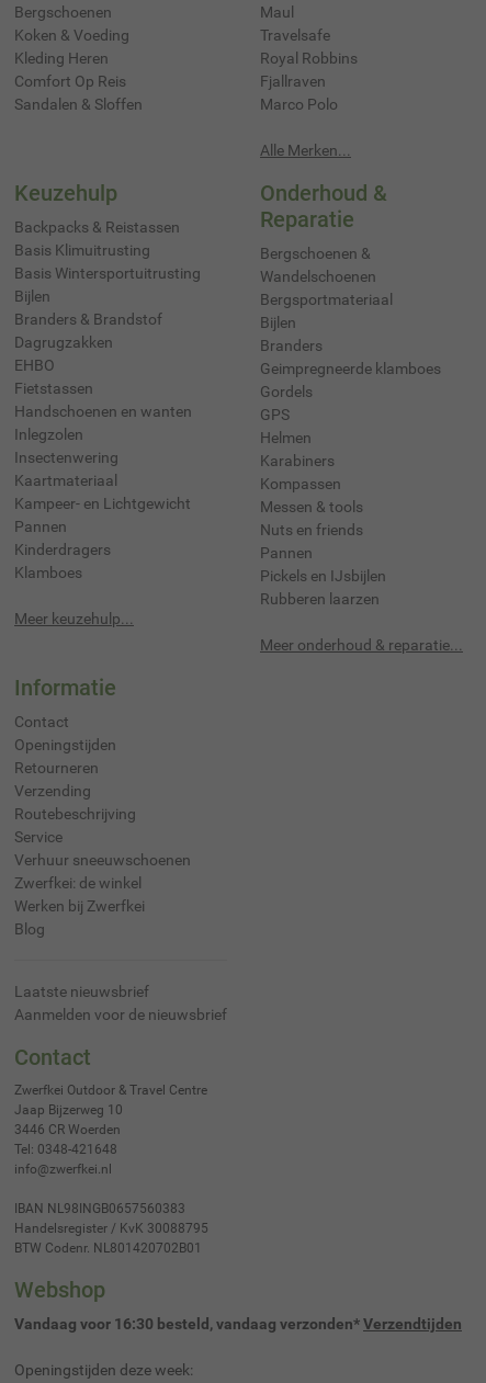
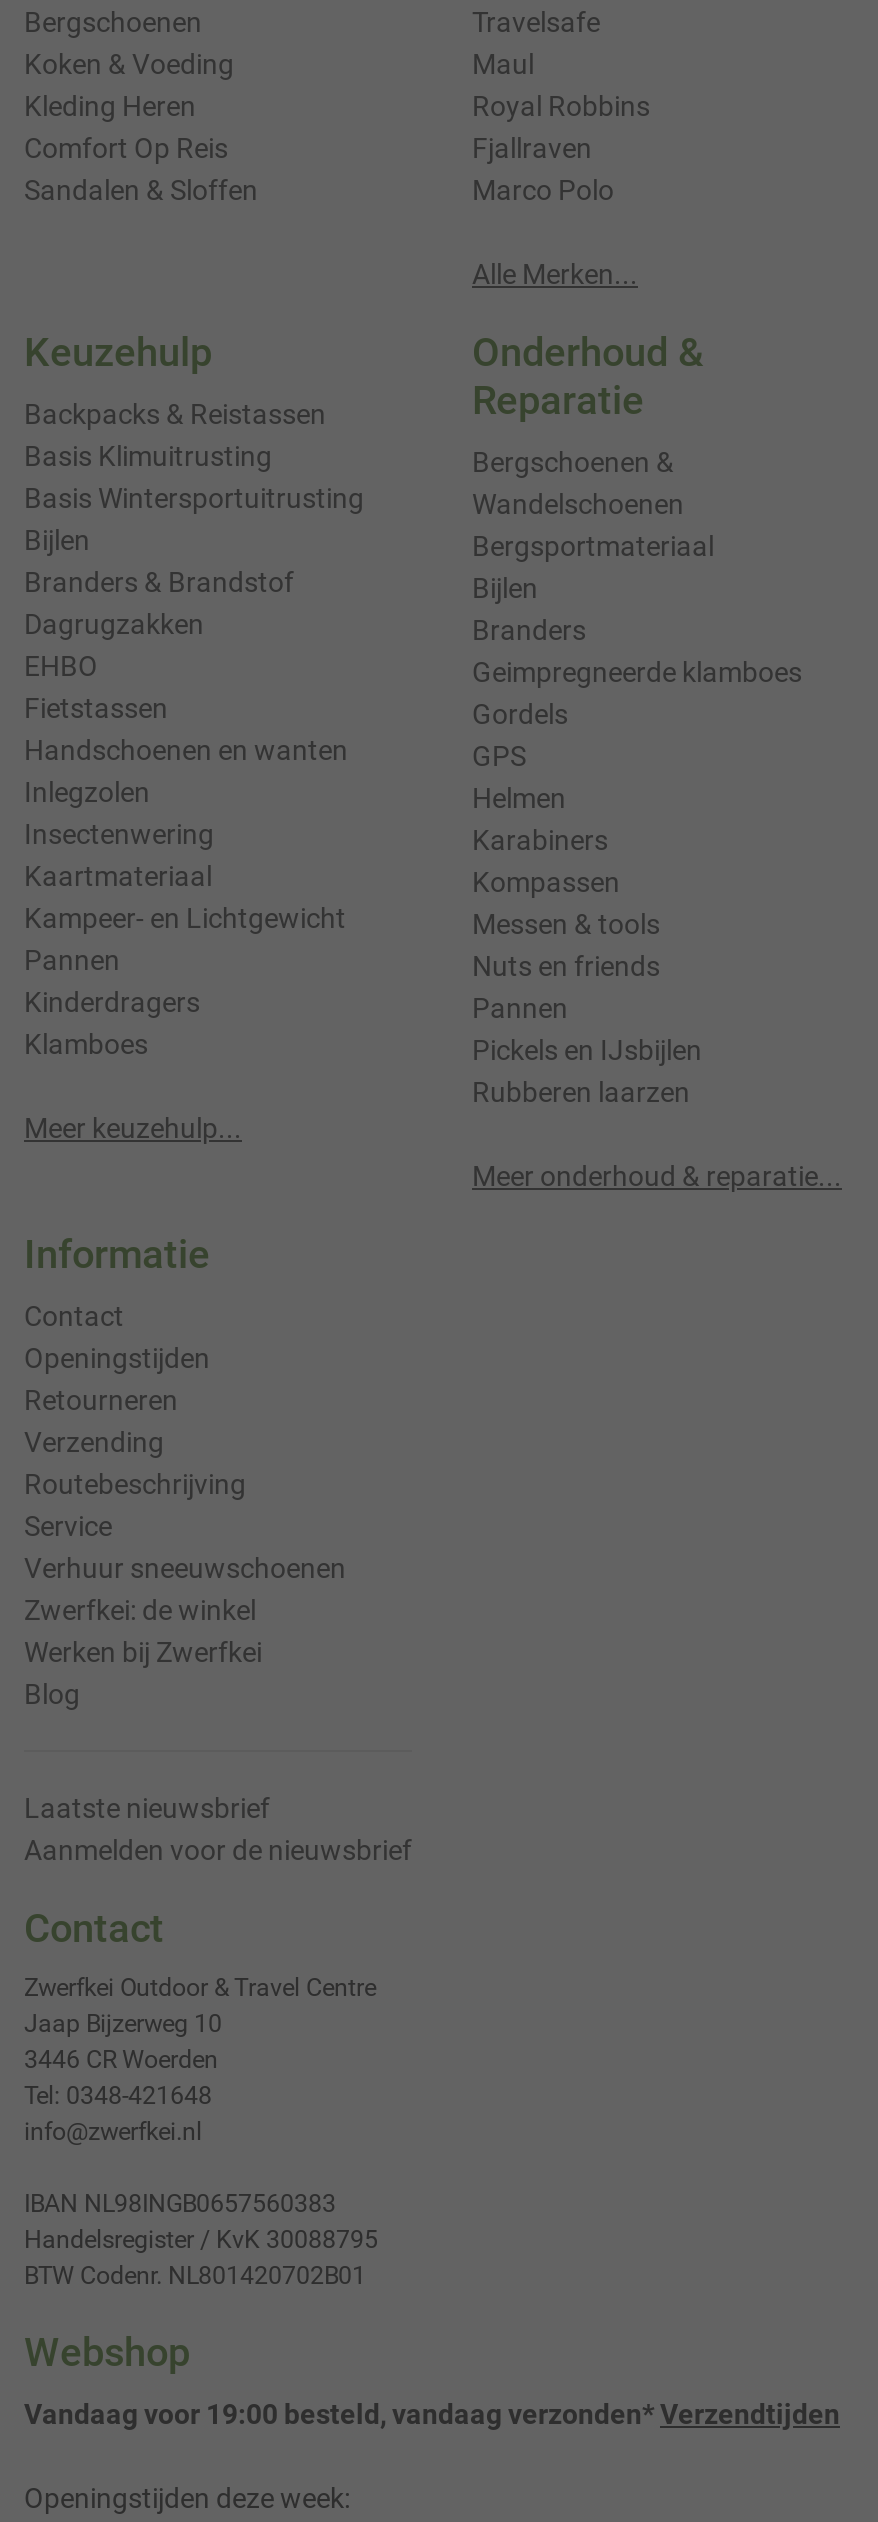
moved [260,4,294,21] -> [472,48,534,80]: Maul
moved [260,27,330,44] -> [472,6,600,38]: Travelsafe
[14,1315,462,1333] Vandaag voor 16:30 besteld, vandaag verzonden* Verzendtijden -> [24,2398,840,2430] Vandaag voor 19:00 besteld, vandaag verzonden* Verzendtijden

